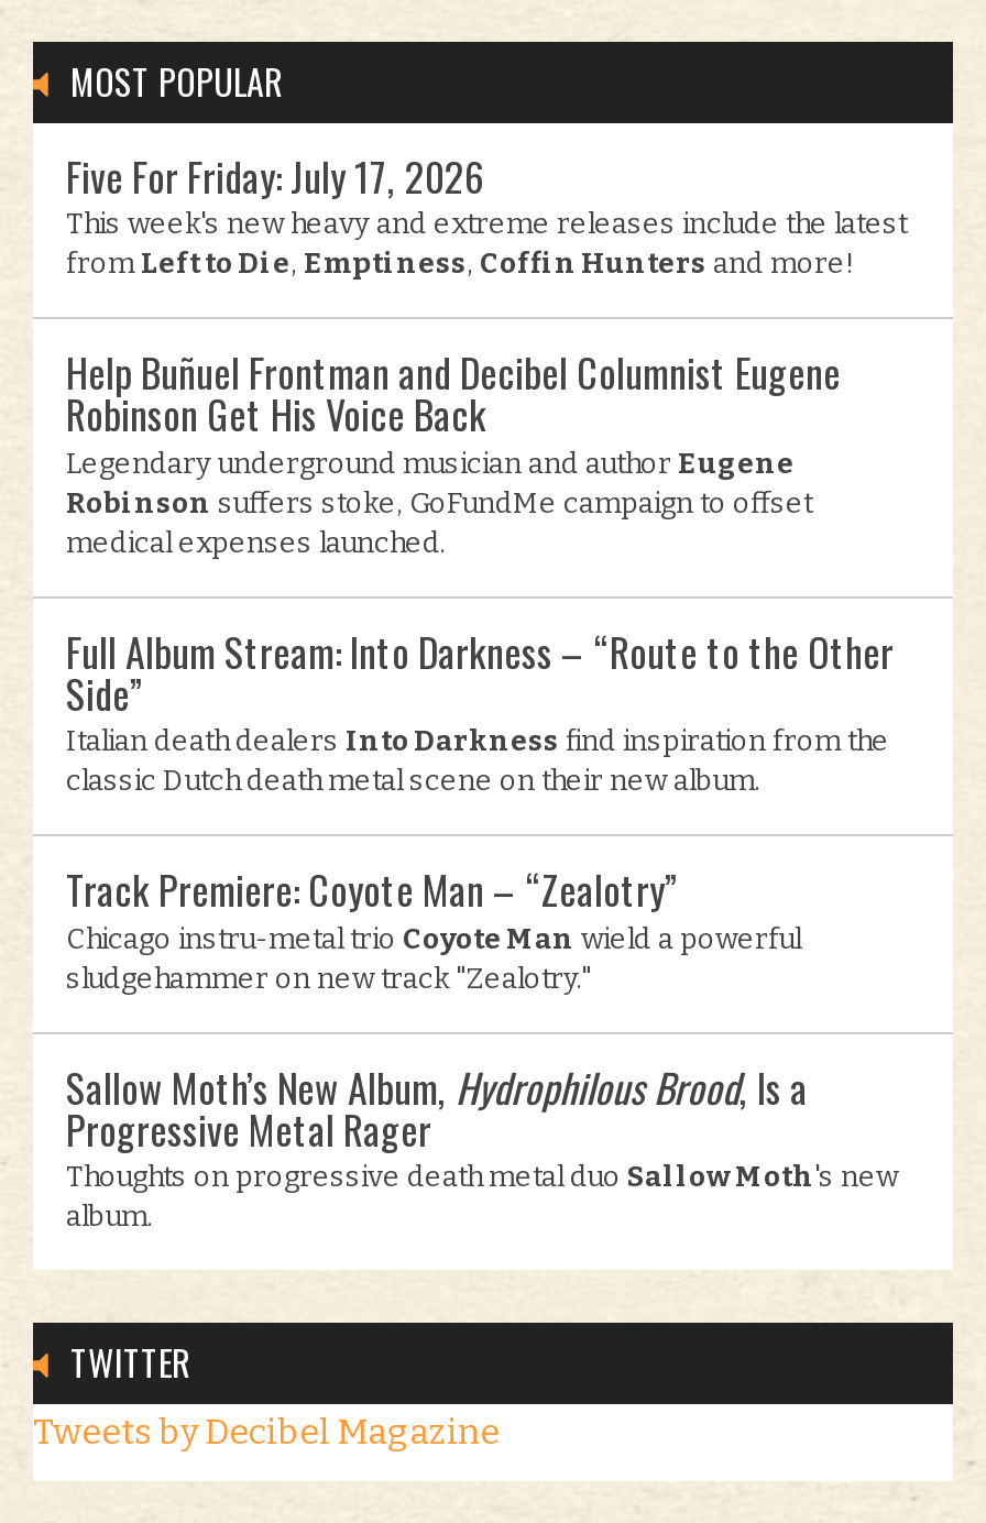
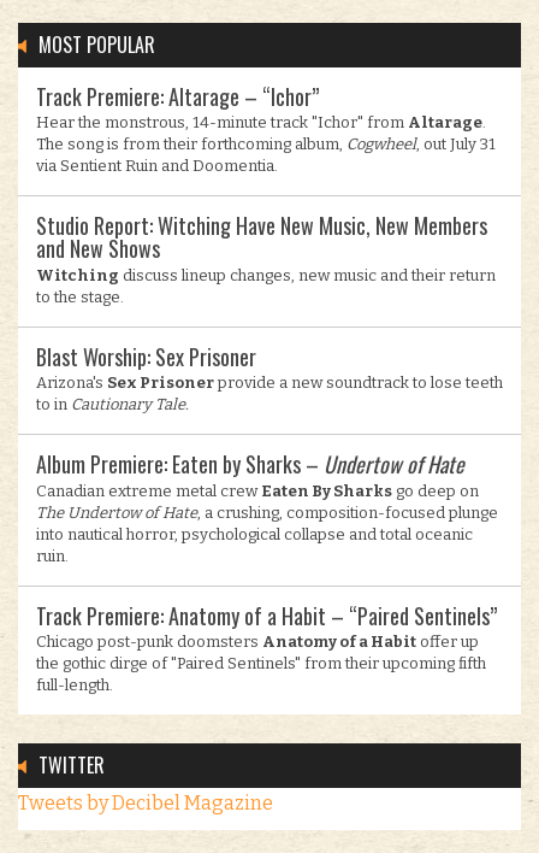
[66,147,907,280] Five For Friday: July 17, 2026 | This week's new heavy and extreme releases include the latest | from Left to Die, Emptiness, Coffin Hunters and more! -> [36,80,496,175] Track Premiere: Altarage – “Ichor” | Hear the monstrous, 14-minute track "Ichor" from Altarage. | The song is from their forthcoming album, Cogwheel, out July 31 | via Sentient Ruin and Doomentia.
[66,344,841,559] Help Buñuel Frontman and Decibel Columnist Eugene | Robinson Get His Voice Back | Legendary underground musician and author Eugene | Robinson suffers stoke, GoFundMe campaign to offset | medical expenses launched. -> [36,210,496,306] Studio Report: Witching Have New Music, New Members | and New Shows | Witching discuss lineup changes, new music and their return | to the stage.
[66,622,894,797] Full Album Stream: Into Darkness – “Route to the Other | Side” | Italian death dealers Into Darkness find inspiration from the | classic Dutch death metal scene on their new album. -> [36,341,503,414] Blast Worship: Sex Prisoner | Arizona's Sex Prisoner provide a new soundtrack to lose teeth | to in Cautionary Tale.
[66,861,801,995] Track Premiere: Coyote Man – “Zealotry” | Chicago instru-metal trio Coyote Man wield a powerful | sludgehammer on new track "Zealotry." -> [36,449,498,565] Album Premiere: Eaten by Sharks – Undertow of Hate | Canadian extreme metal crew Eaten By Sharks go deep on | The Undertow of Hate, a crushing, composition-focused plunge | into nautical horror, psychological collapse and total oceanic | ruin.
[66,1058,898,1234] Sallow Moth’s New Album, Hydrophilous Brood, Is a | Progressive Metal Rager | Thoughts on progressive death metal duo Sallow Moth's new | album. -> [36,600,497,695] Track Premiere: Anatomy of a Habit – “Paired Sentinels” | Chicago post-punk doomsters Anatomy of a Habit offer up | the gothic dirge of "Paired Sentinels" from their upcoming fifth | full-length.

